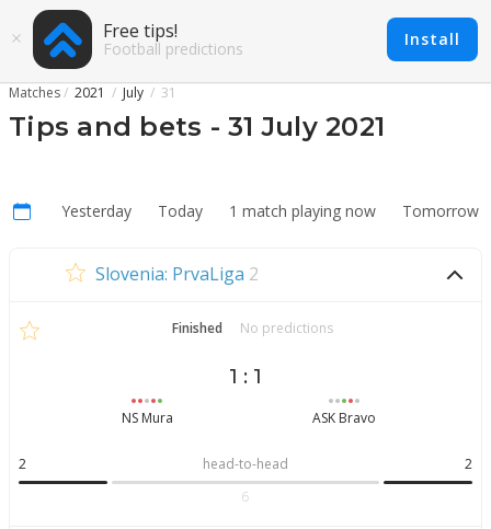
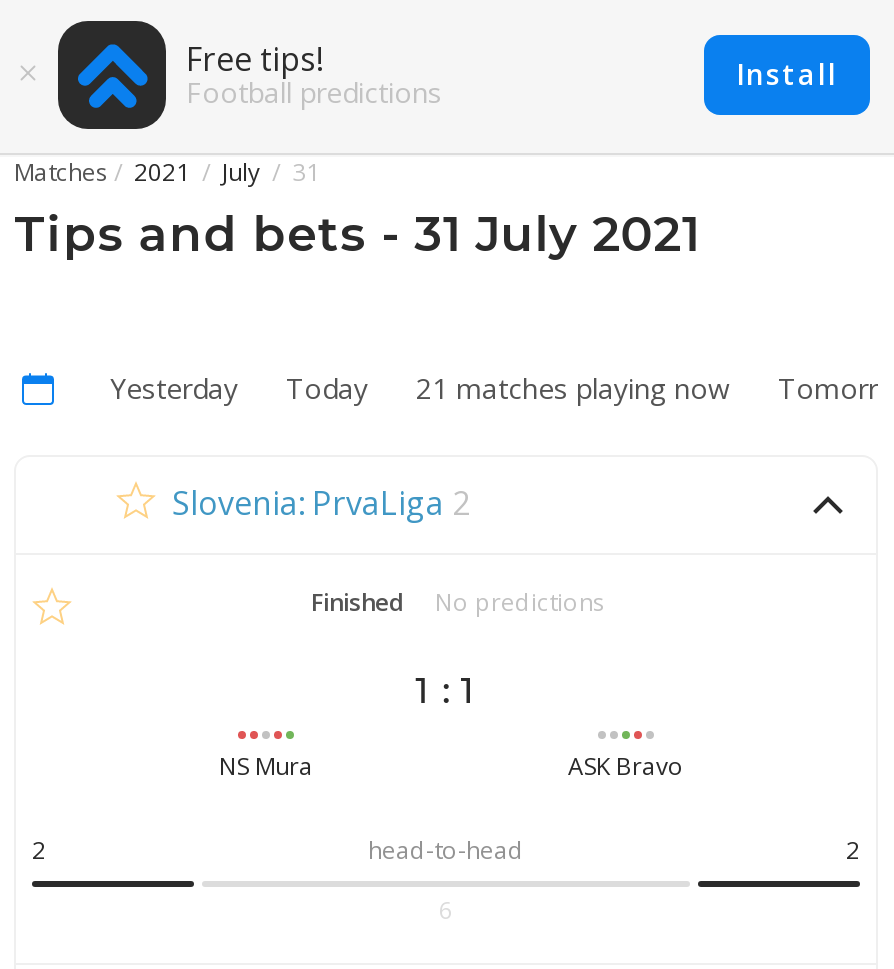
[229,200,376,221] 1 match playing now -> [416,368,730,406] 21 matches playing now

